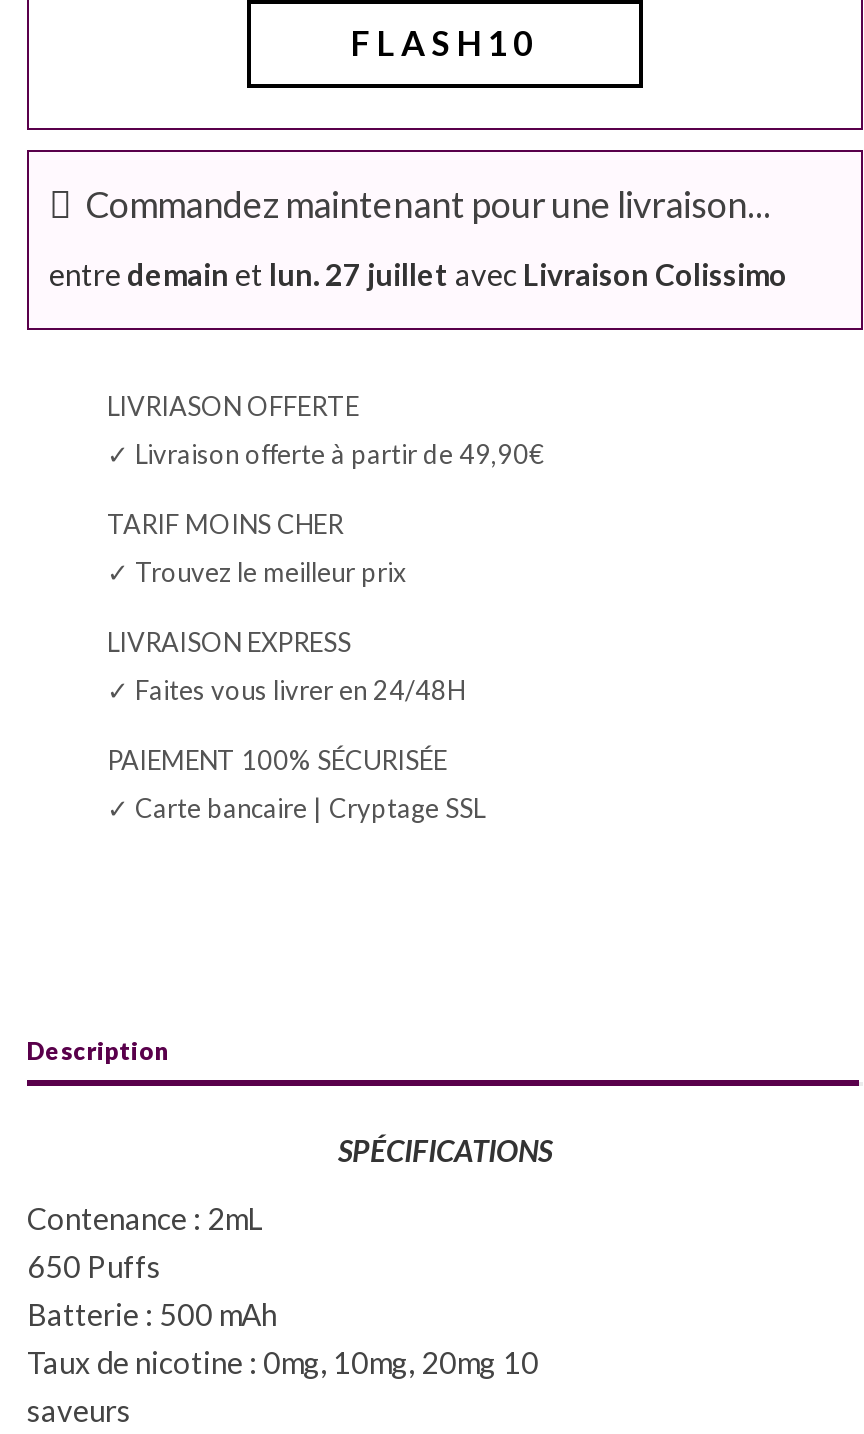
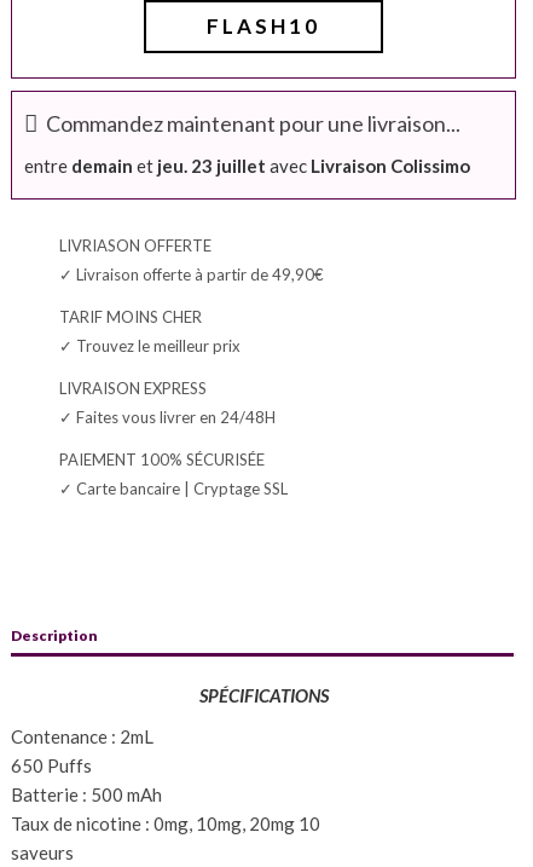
[49,256,787,292] entre demain et lun. 27 juillet avec Livraison Colissimo -> [24,155,470,177] entre demain et jeu. 23 juillet avec Livraison Colissimo

